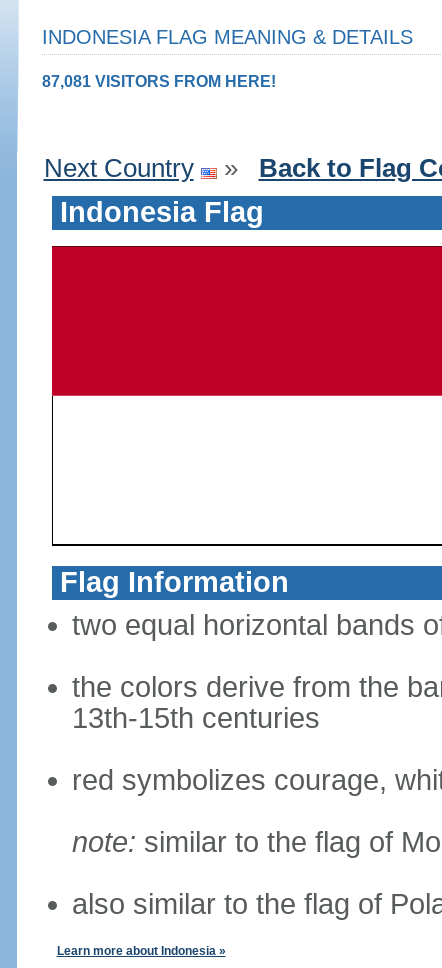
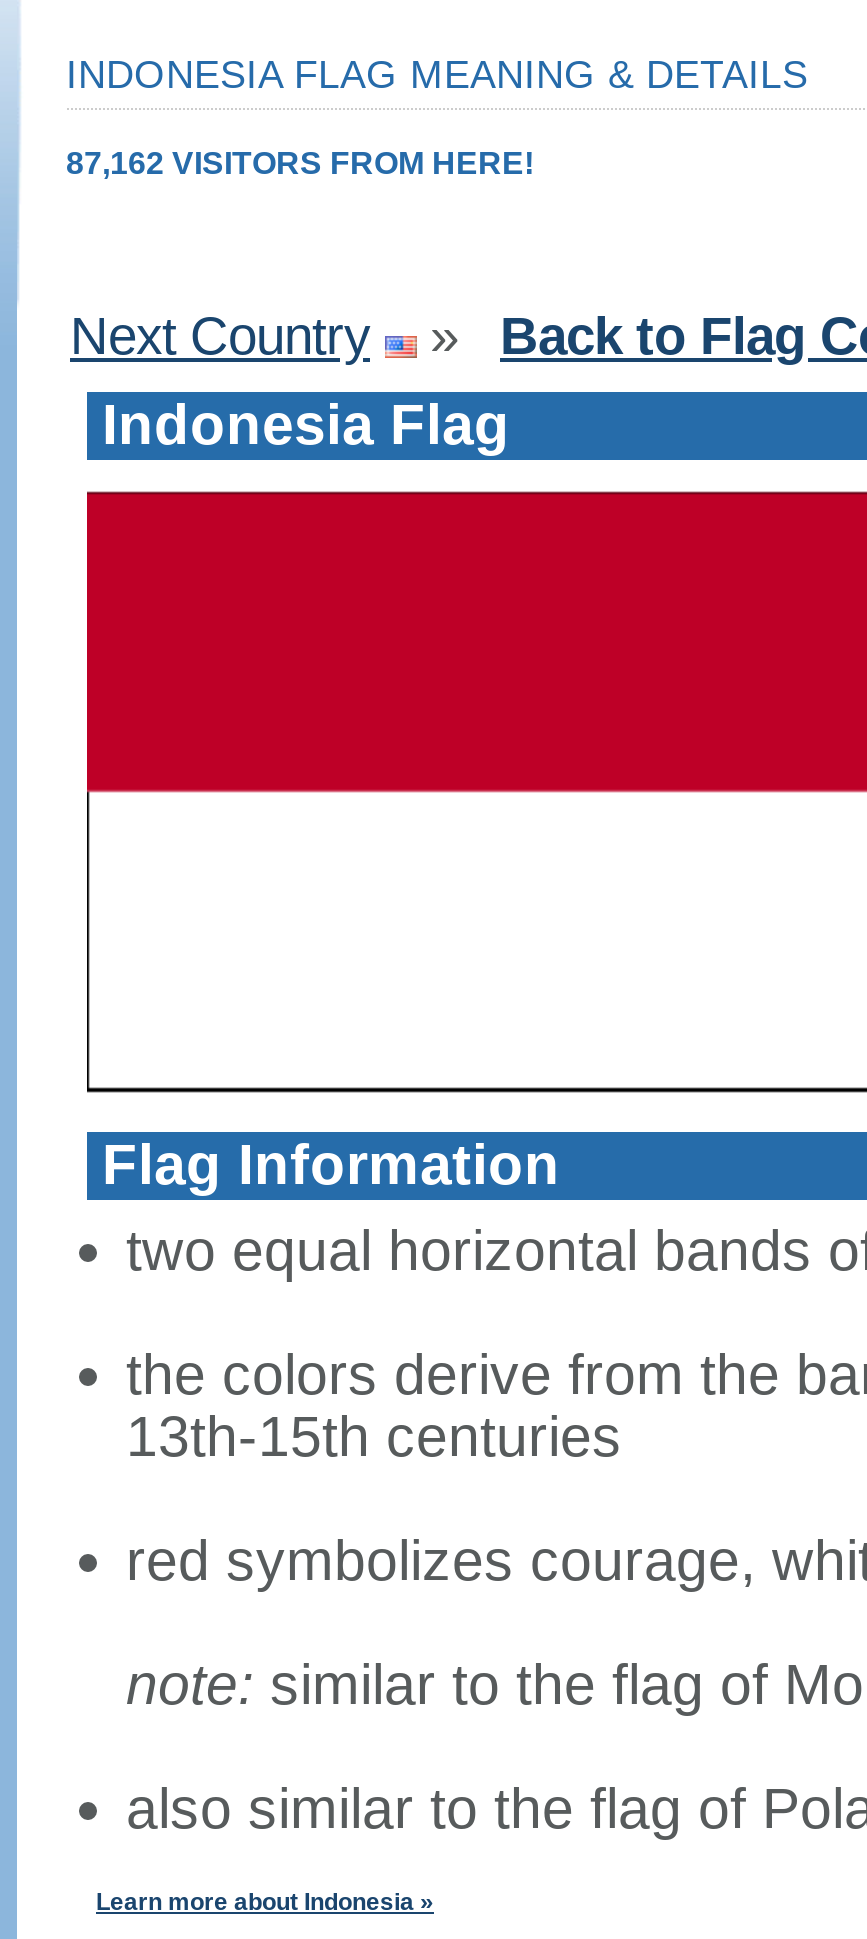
[41,73,275,90] 87,081 VISITORS FROM HERE! -> [66,146,534,180] 87,162 VISITORS FROM HERE!

